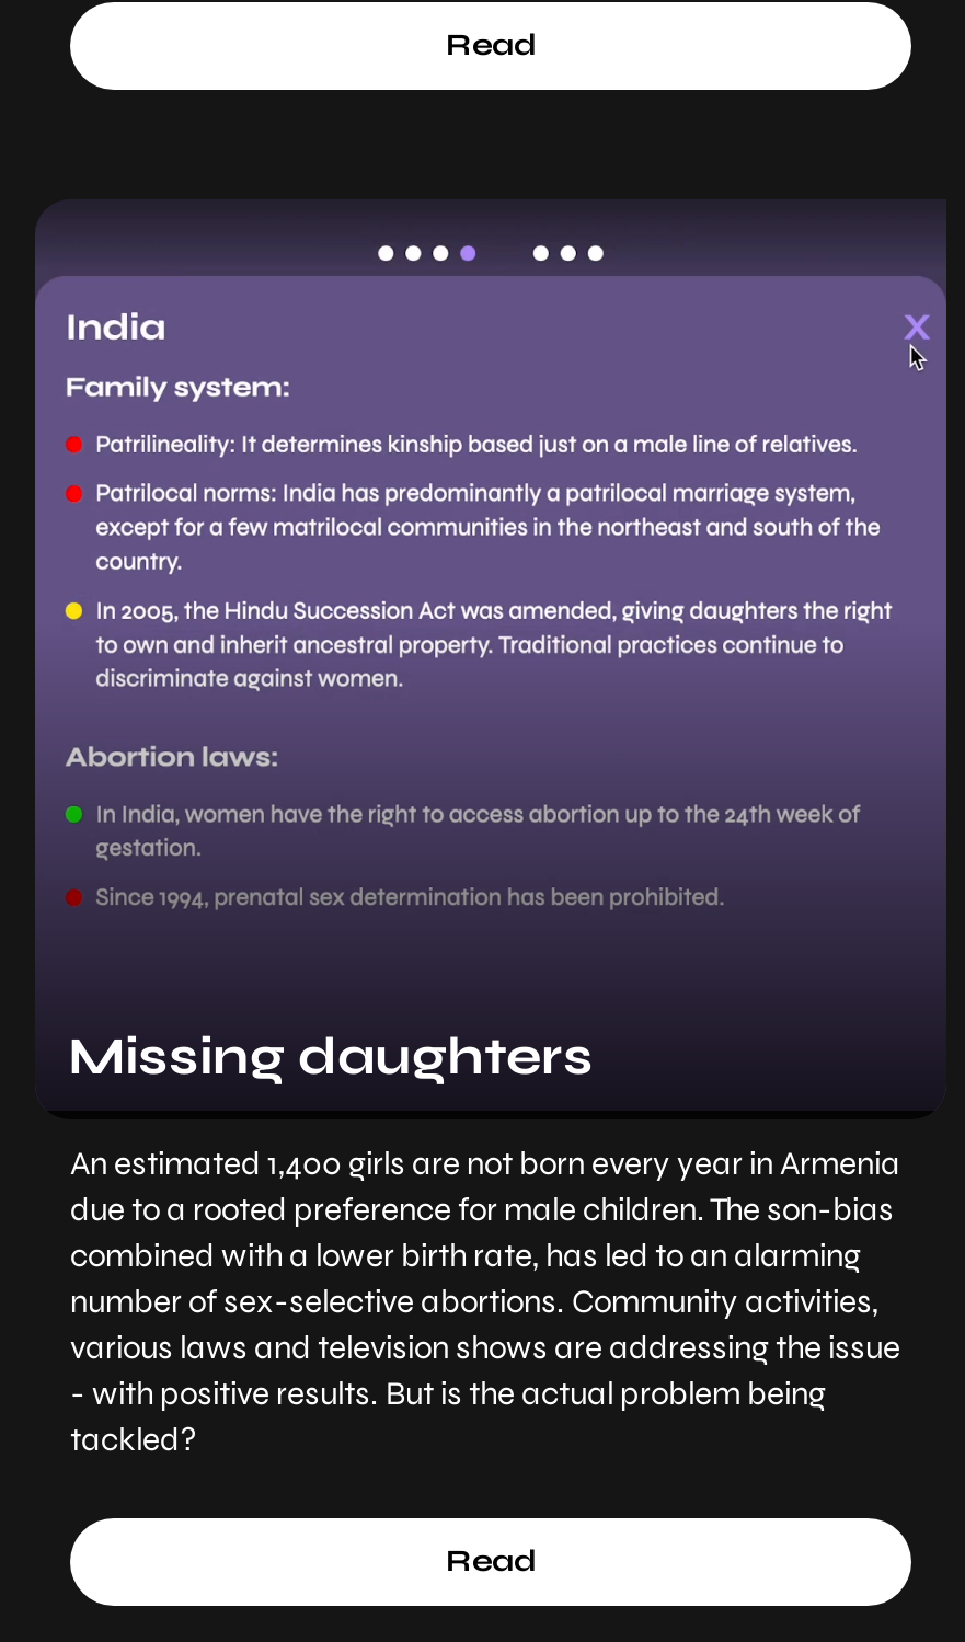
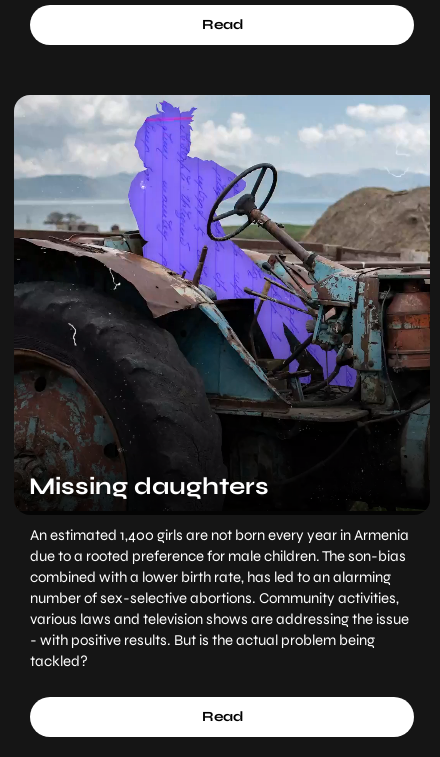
[33,199,949,1106] [image] -> [13,94,431,506] [image]

